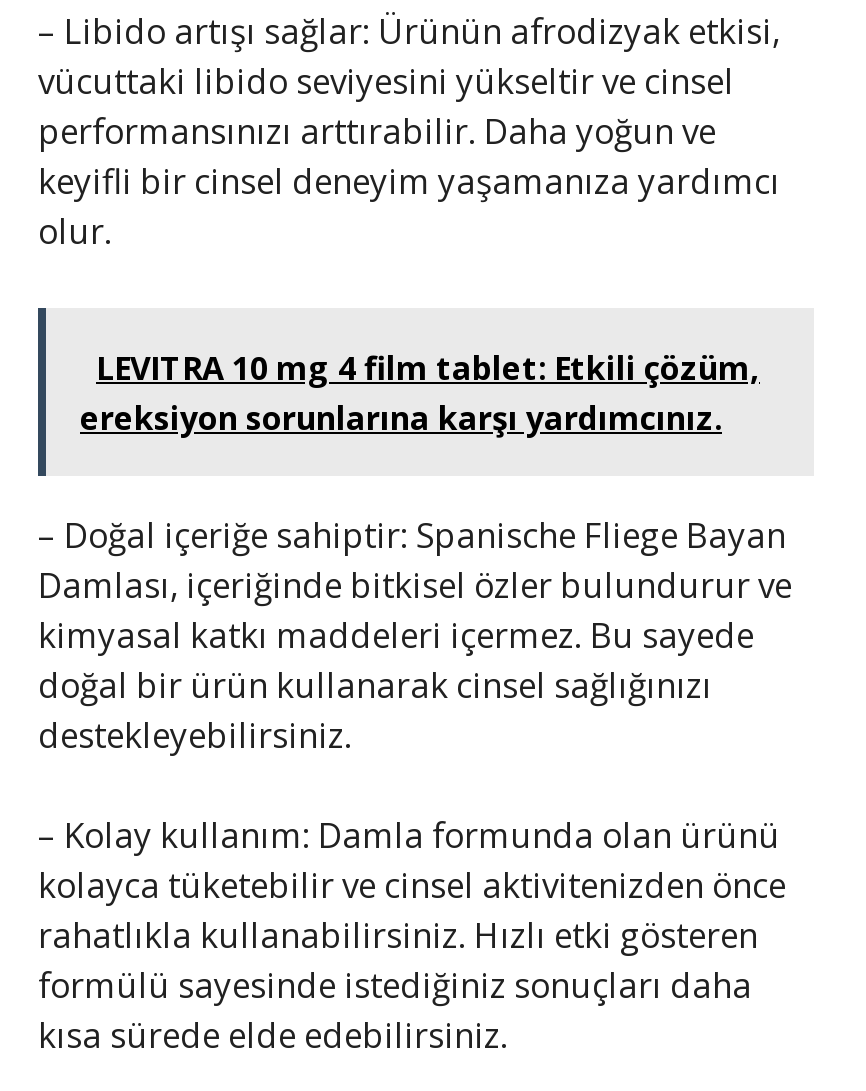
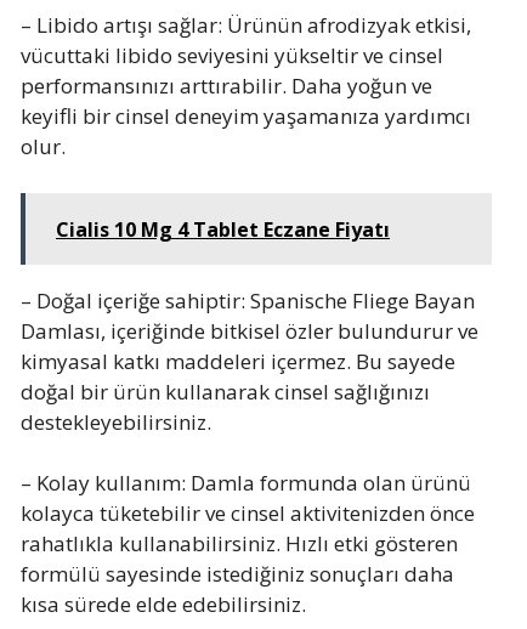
[80,345,760,439] LEVITRA 10 mg 4 film tablet: Etkili çözüm, | ereksiyon sorunlarına karşı yardımcınız. -> [56,216,390,242] Cialis 10 Mg 4 Tablet Eczane Fiyatı

